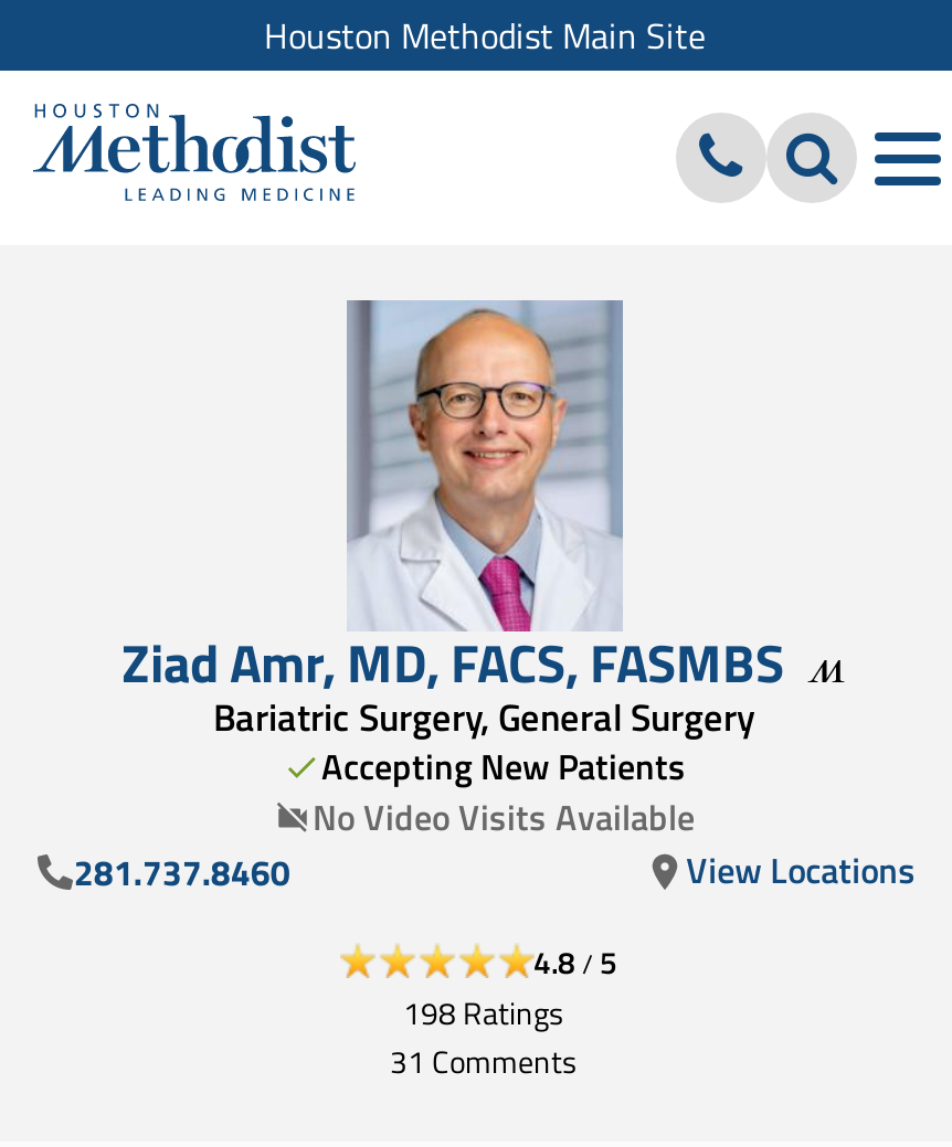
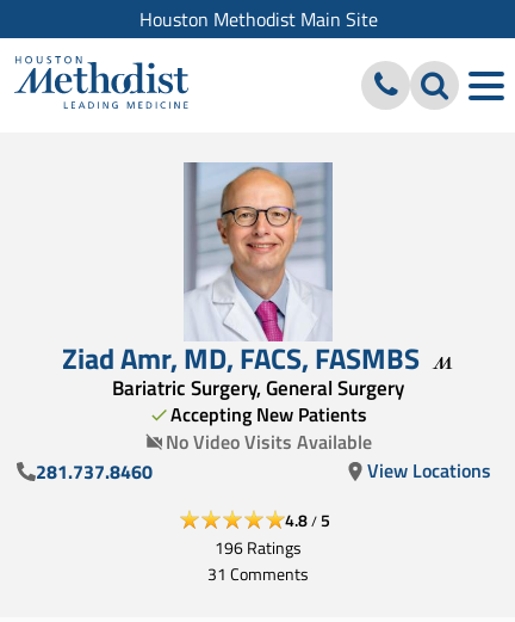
[403,989,564,1036] 198 Ratings -> [214,535,301,560] 196 Ratings

